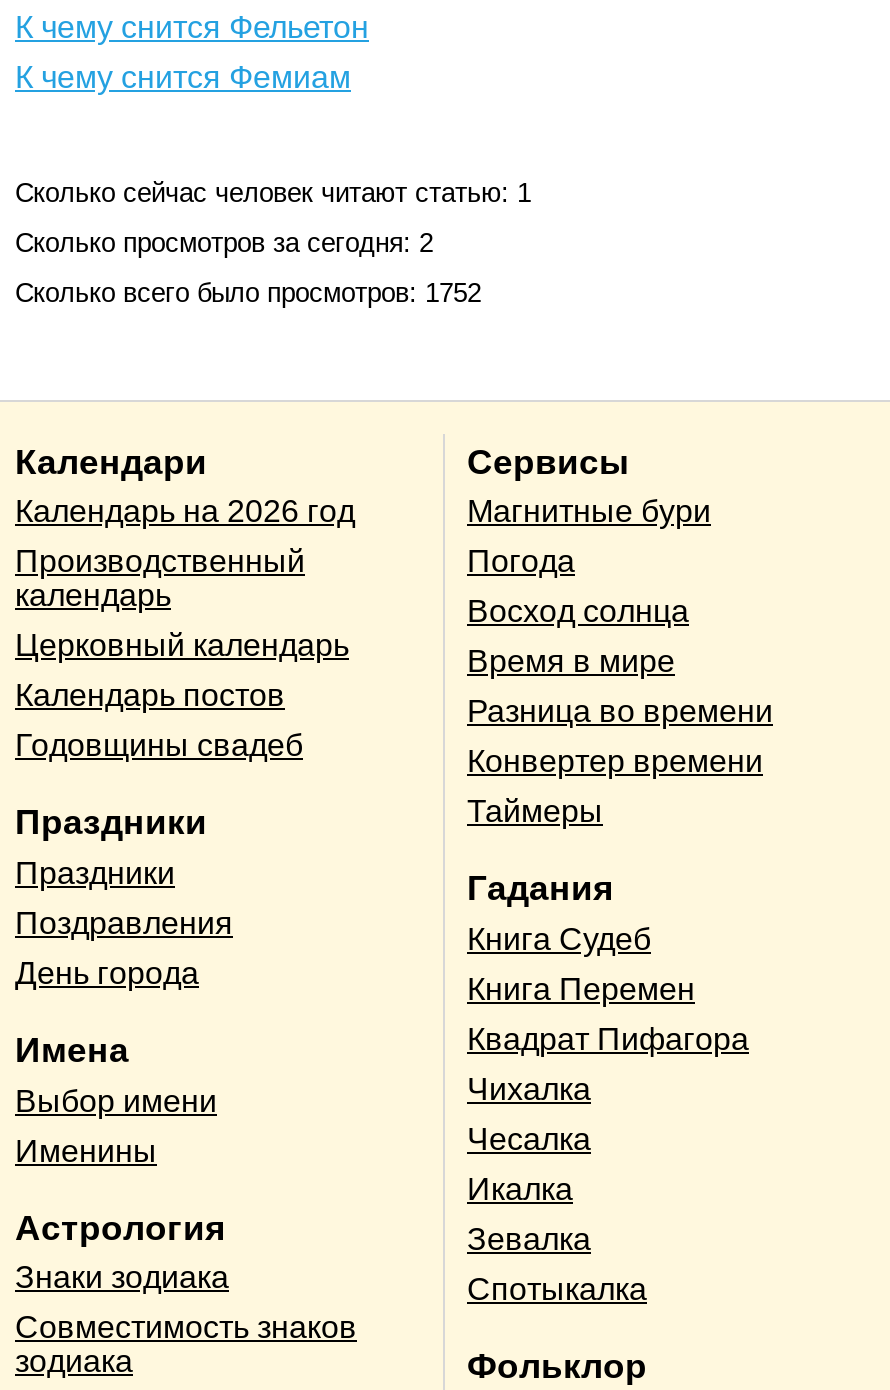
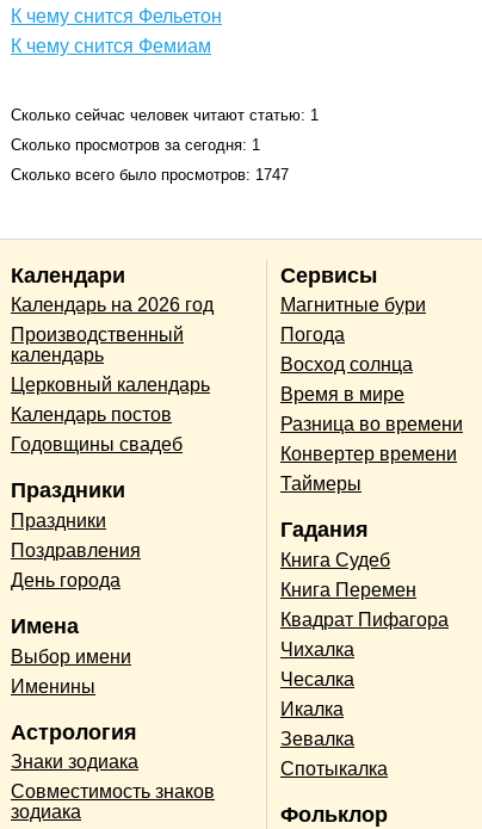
[15,228,433,258] Сколько просмотров за сегодня: 2 -> [11,136,260,154] Сколько просмотров за сегодня: 1
[15,278,481,308] Сколько всего было просмотров: 1752 -> [11,166,289,184] Сколько всего было просмотров: 1747

